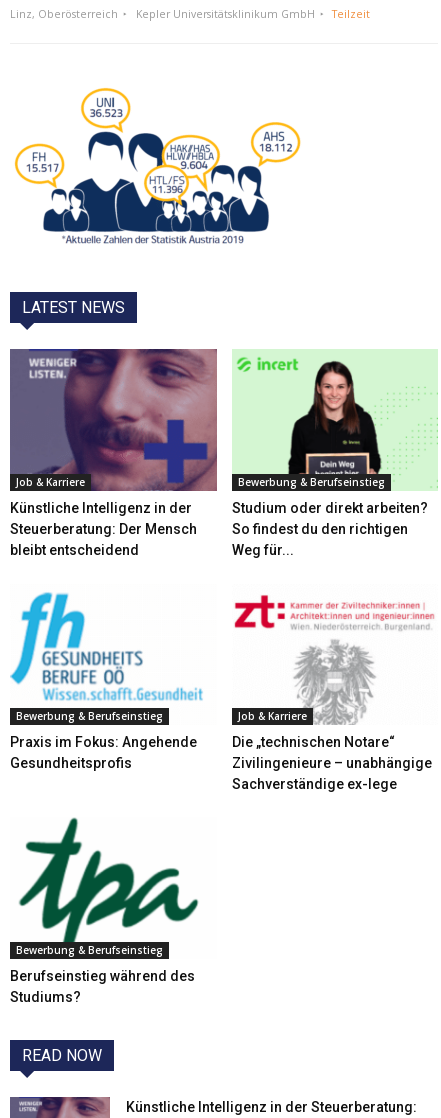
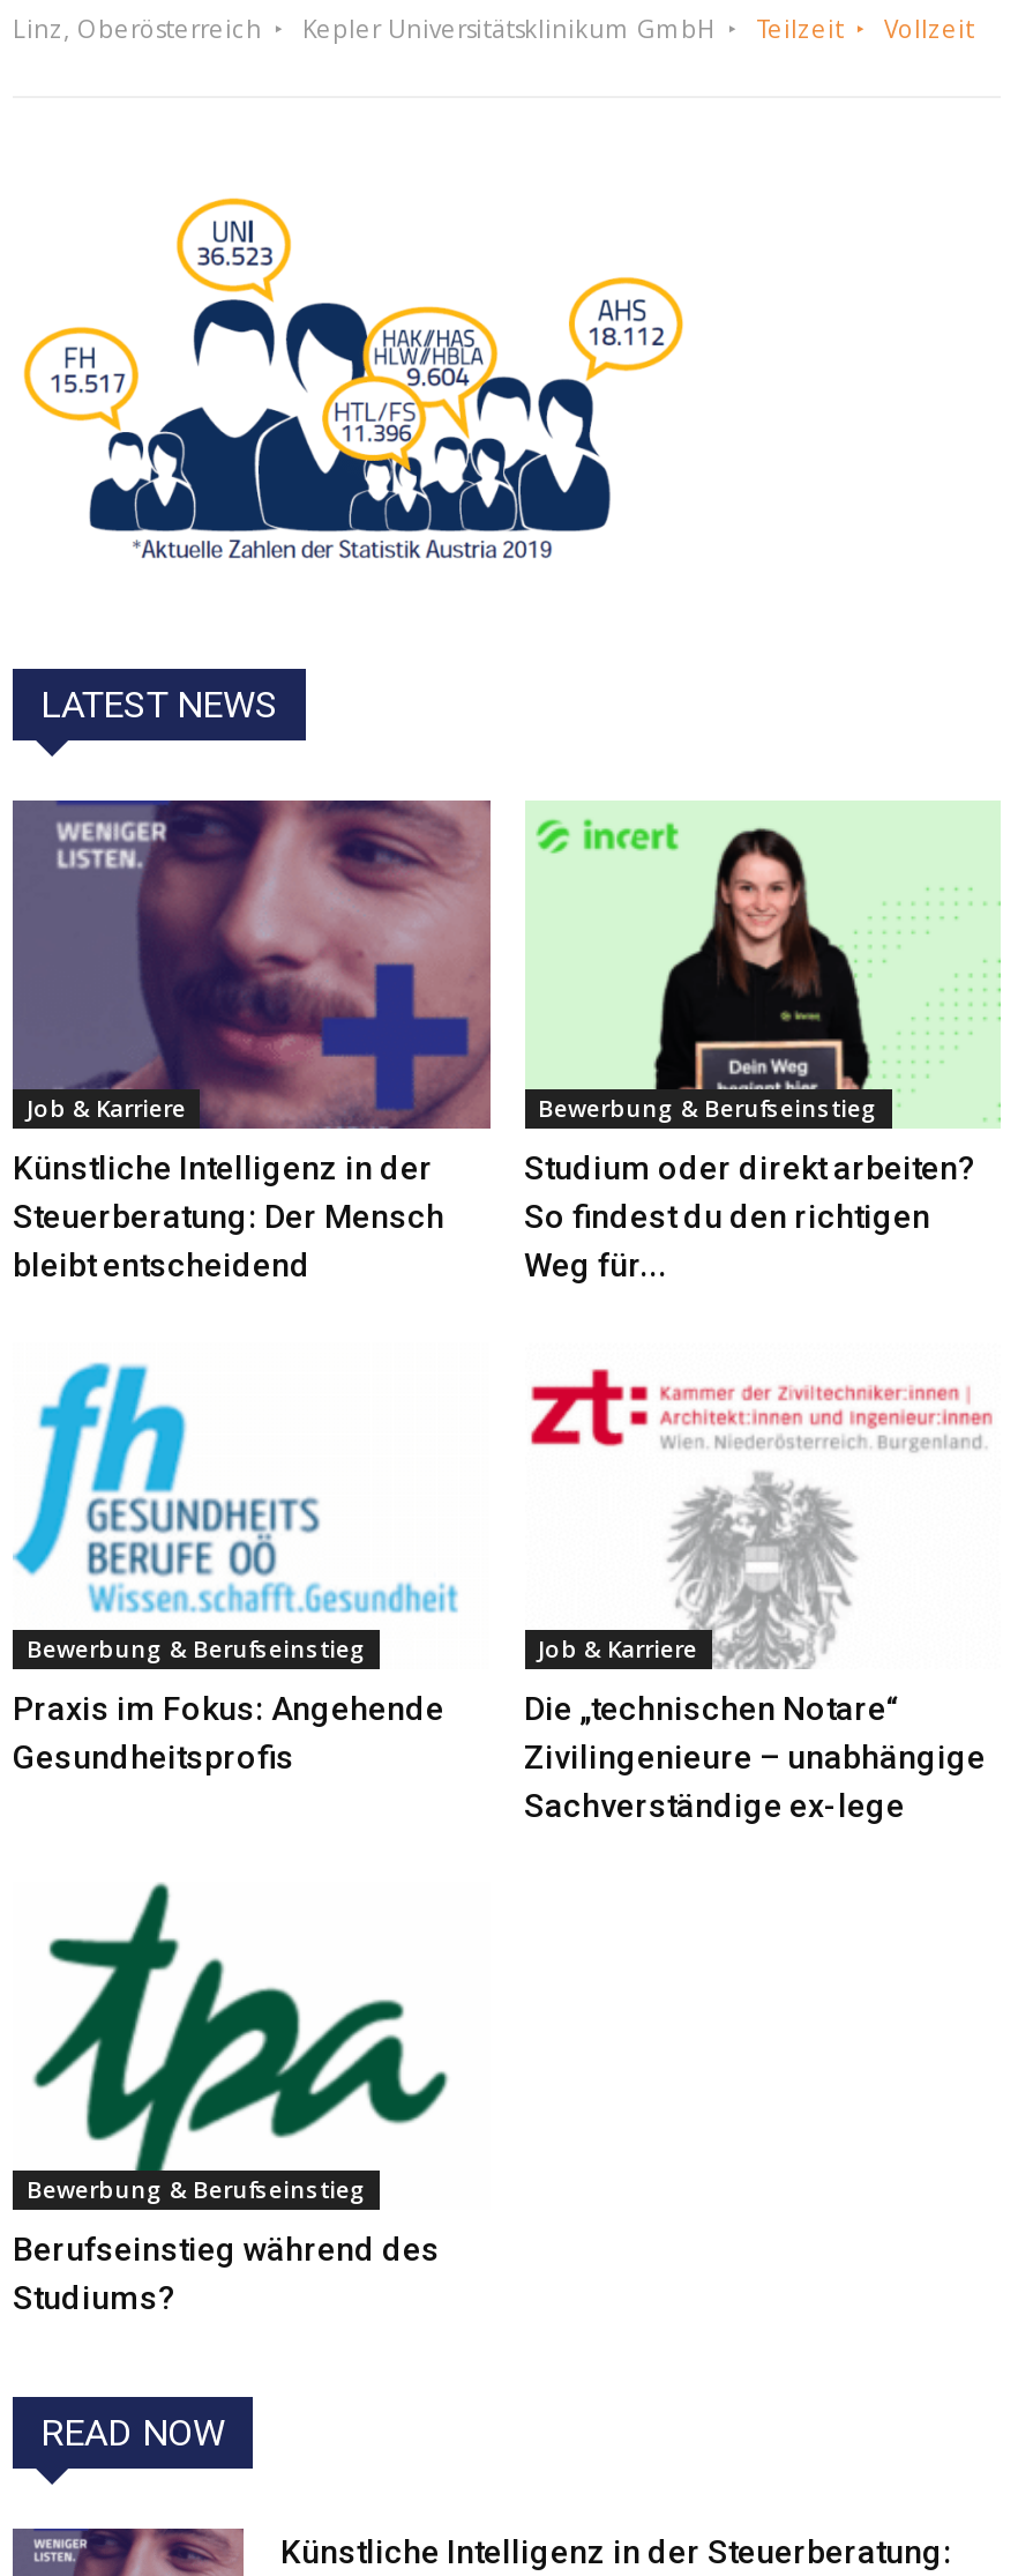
none -> [884,13,974,45] Vollzeit

